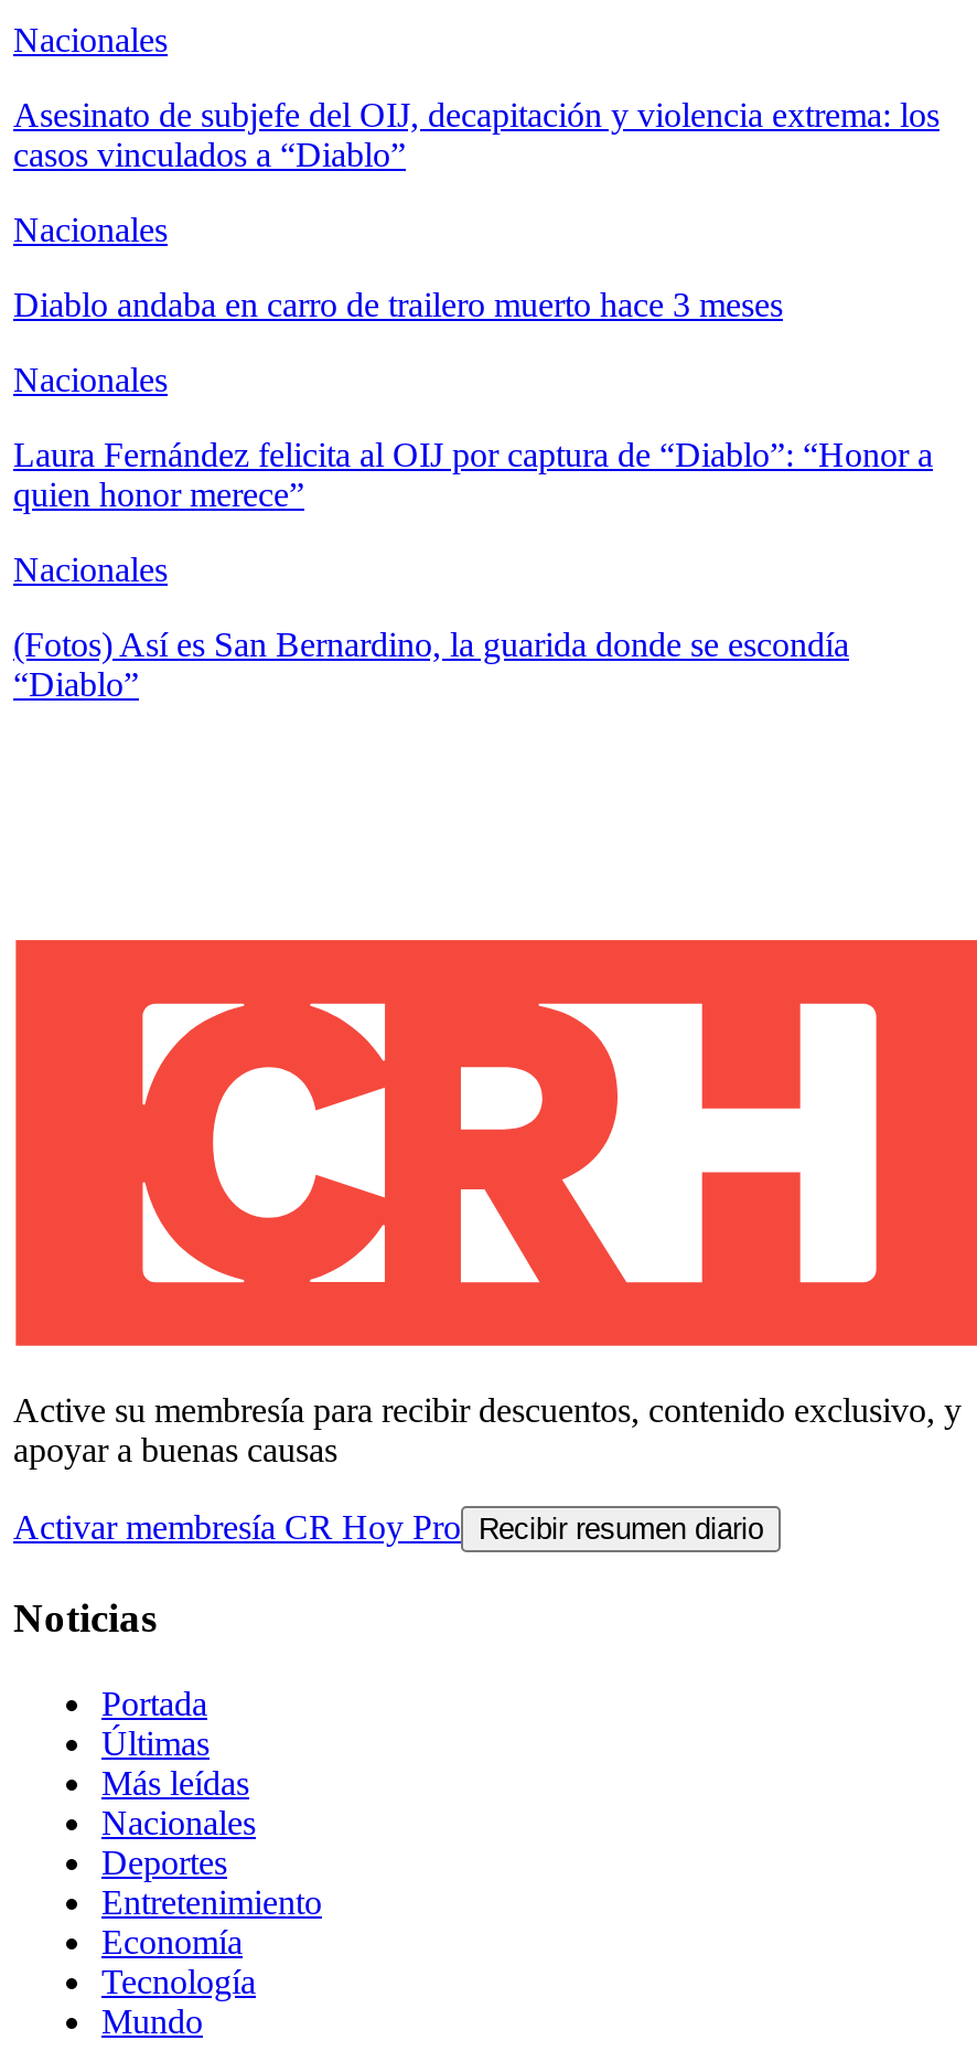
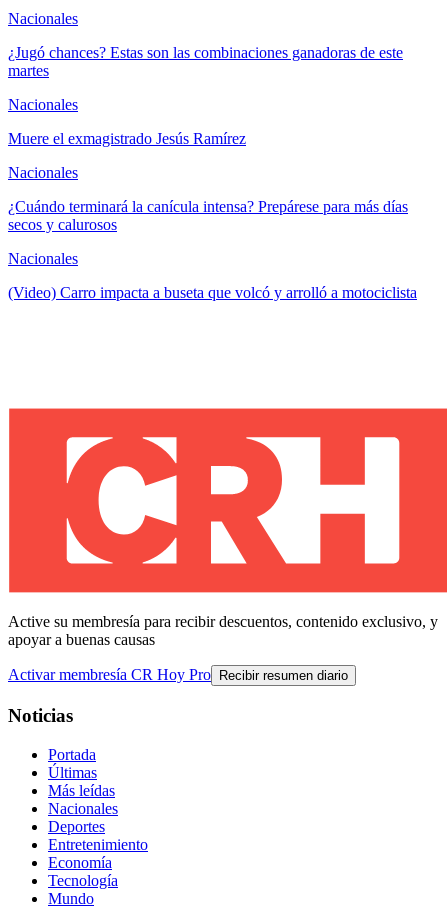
[13,96,940,173] Asesinato de subjefe del OIJ, decapitación y violencia extrema: los | casos vinculados a “Diablo” -> [8,44,403,79] ¿Jugó chances? Estas son las combinaciones ganadoras de este | martes
[13,286,783,323] Diablo andaba en carro de trailero muerto hace 3 meses -> [8,130,246,147] Muere el exmagistrado Jesús Ramírez
[13,436,933,513] Laura Fernández felicita al OIJ por captura de “Diablo”: “Honor a | quien honor merece” -> [8,198,408,233] ¿Cuándo terminará la canícula intensa? Prepárese para más días | secos y calurosos
[13,626,849,703] (Fotos) Así es San Bernardino, la guarida donde se escondía | “Diablo” -> [8,284,417,301] (Video) Carro impacta a buseta que volcó y arrolló a motociclista

